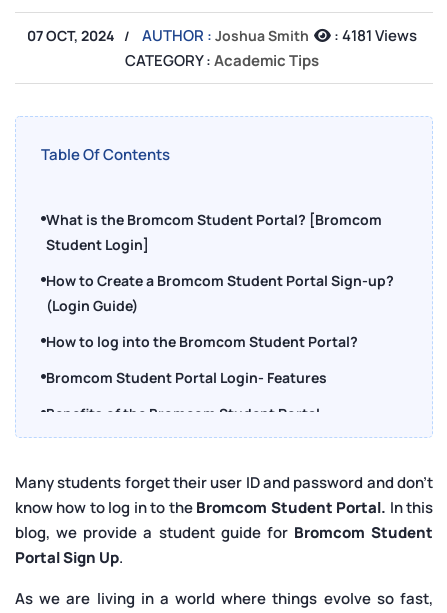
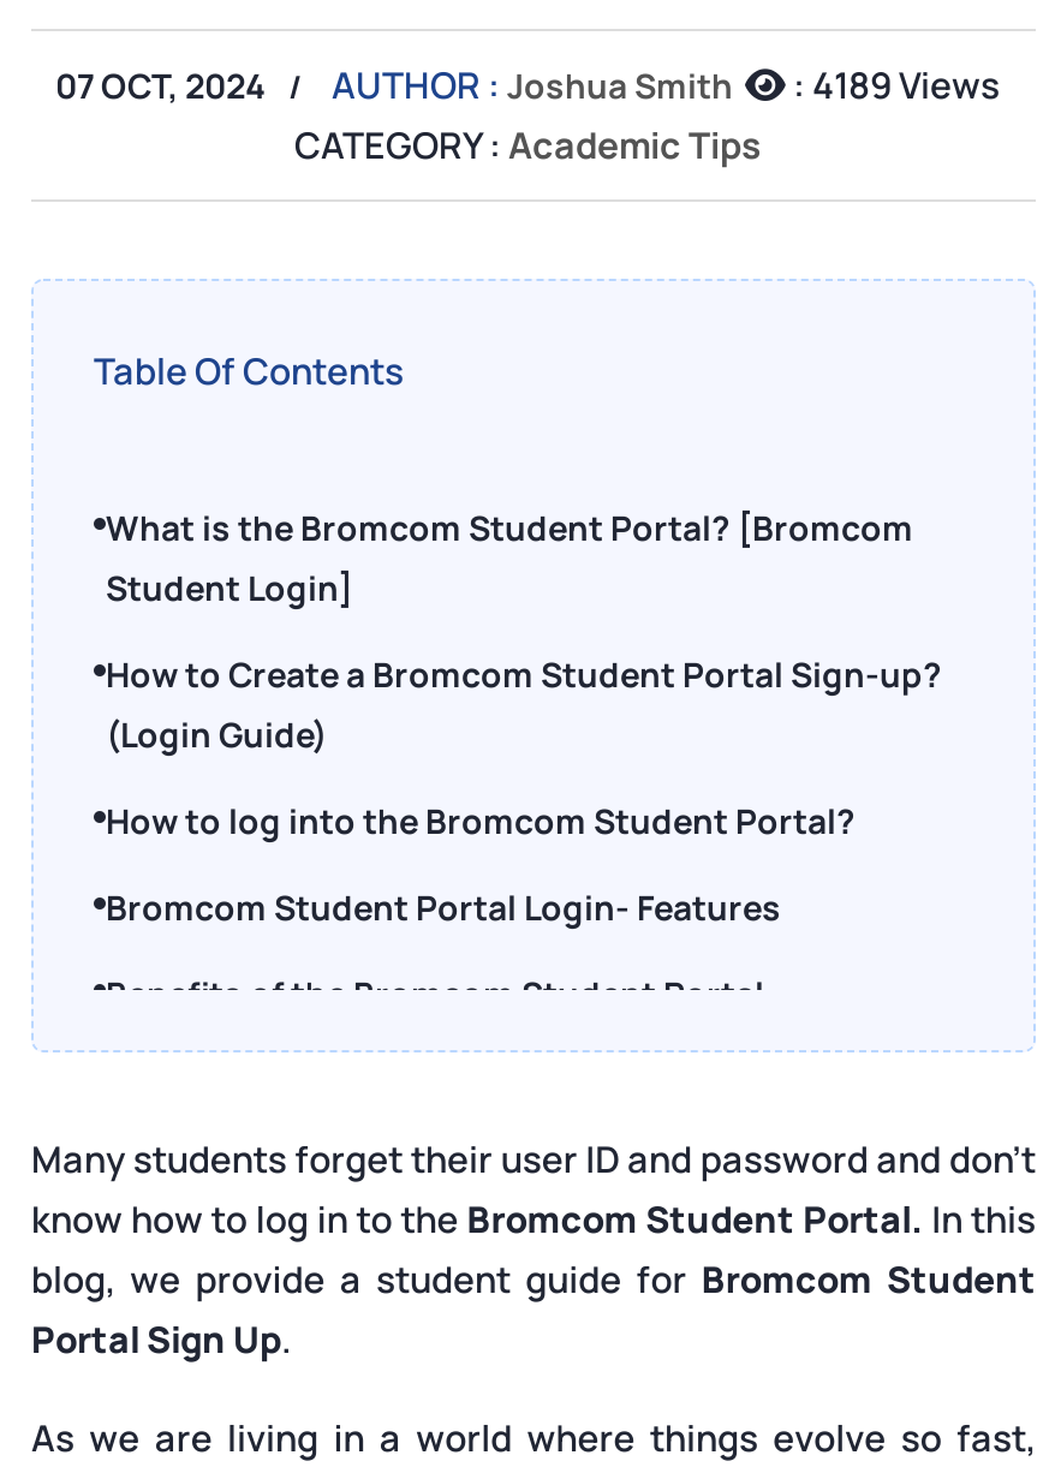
[26,25,416,46] 07 OCT, 2024 AUTHOR : Joshua Smith : 4181 Views -> [55,61,1000,111] 07 OCT, 2024 AUTHOR : Joshua Smith : 4189 Views

